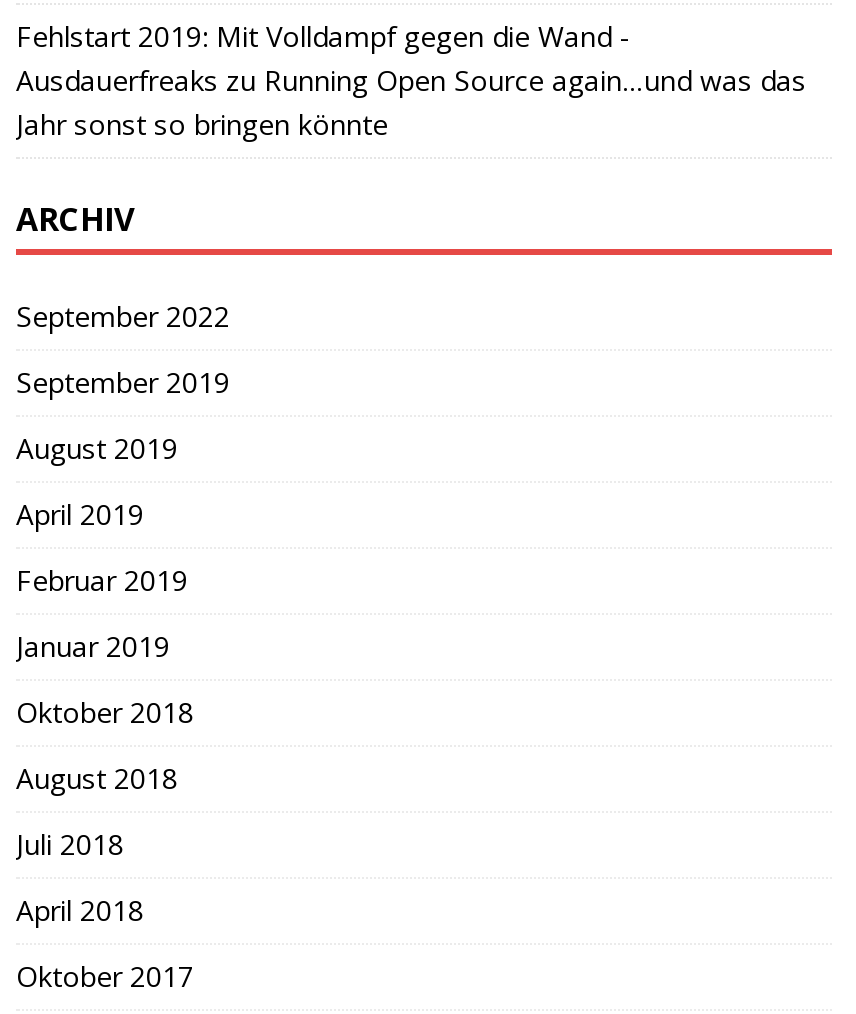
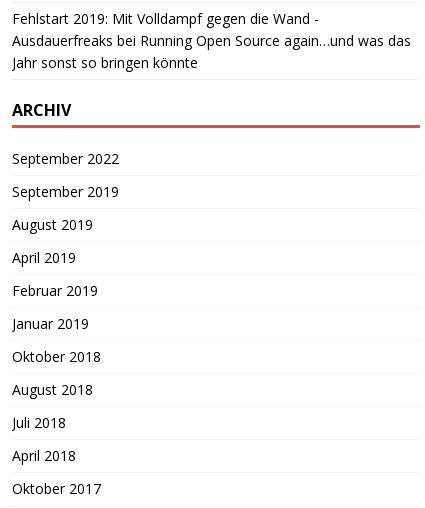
[16,62,806,100] Ausdauerfreaks zu Running Open Source again…und was das -> [12,31,411,50] Ausdauerfreaks bei Running Open Source again…und was das

